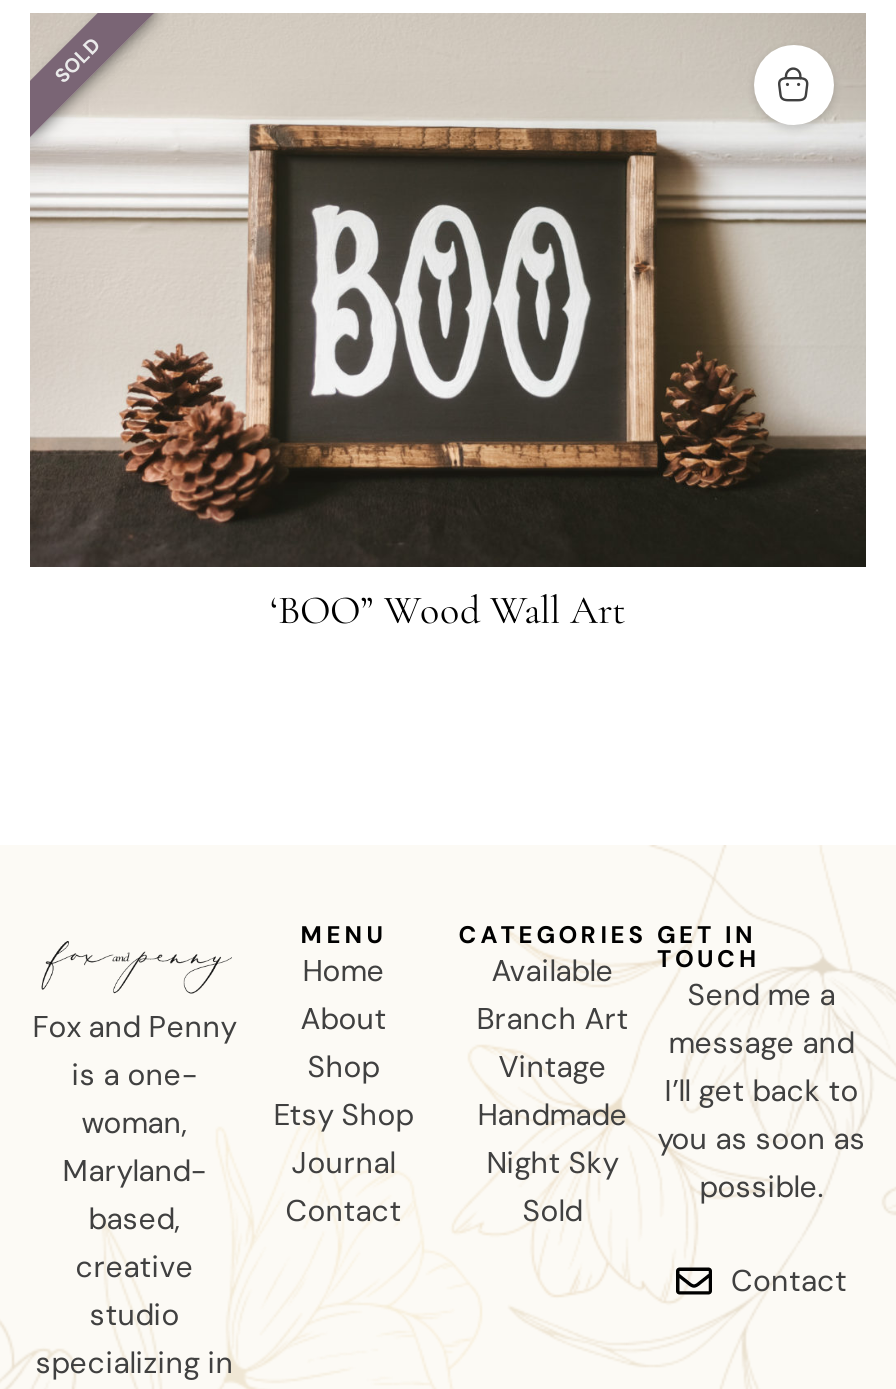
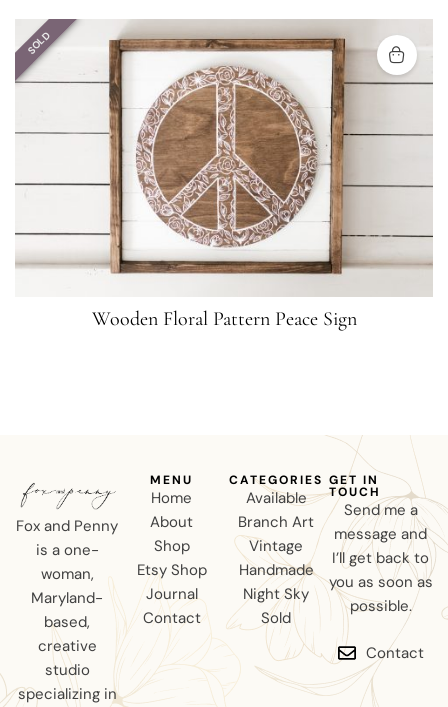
[28,13,868,636] [image] | ‘BOO” Wood Wall Art -> [15,20,433,330] [image] | Wooden Floral Pattern Peace Sign

